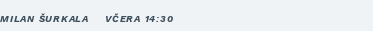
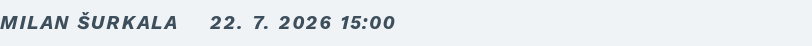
[0,13,173,24] MILAN ŠURKALA VČERA 14:30 -> [0,11,396,33] MILAN ŠURKALA 22. 7. 2026 15:00

